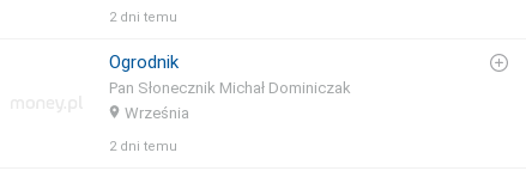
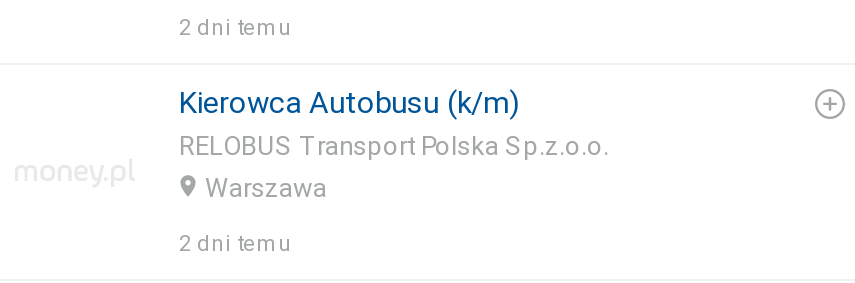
[109,52,351,122] Ogrodnik | Pan Słonecznik Michał Dominiczak | Września -> [179,85,609,203] Kierowca Autobusu (k/m) | RELOBUS Transport Polska Sp.z.o.o. | Warszawa

